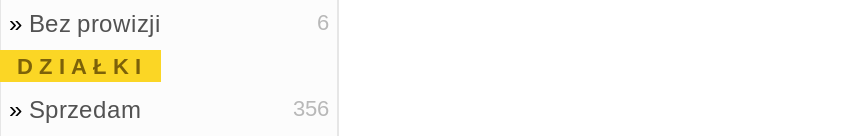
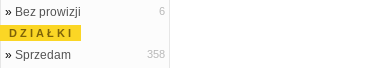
[293,96,329,120] 356 -> [147,48,165,60] 358

